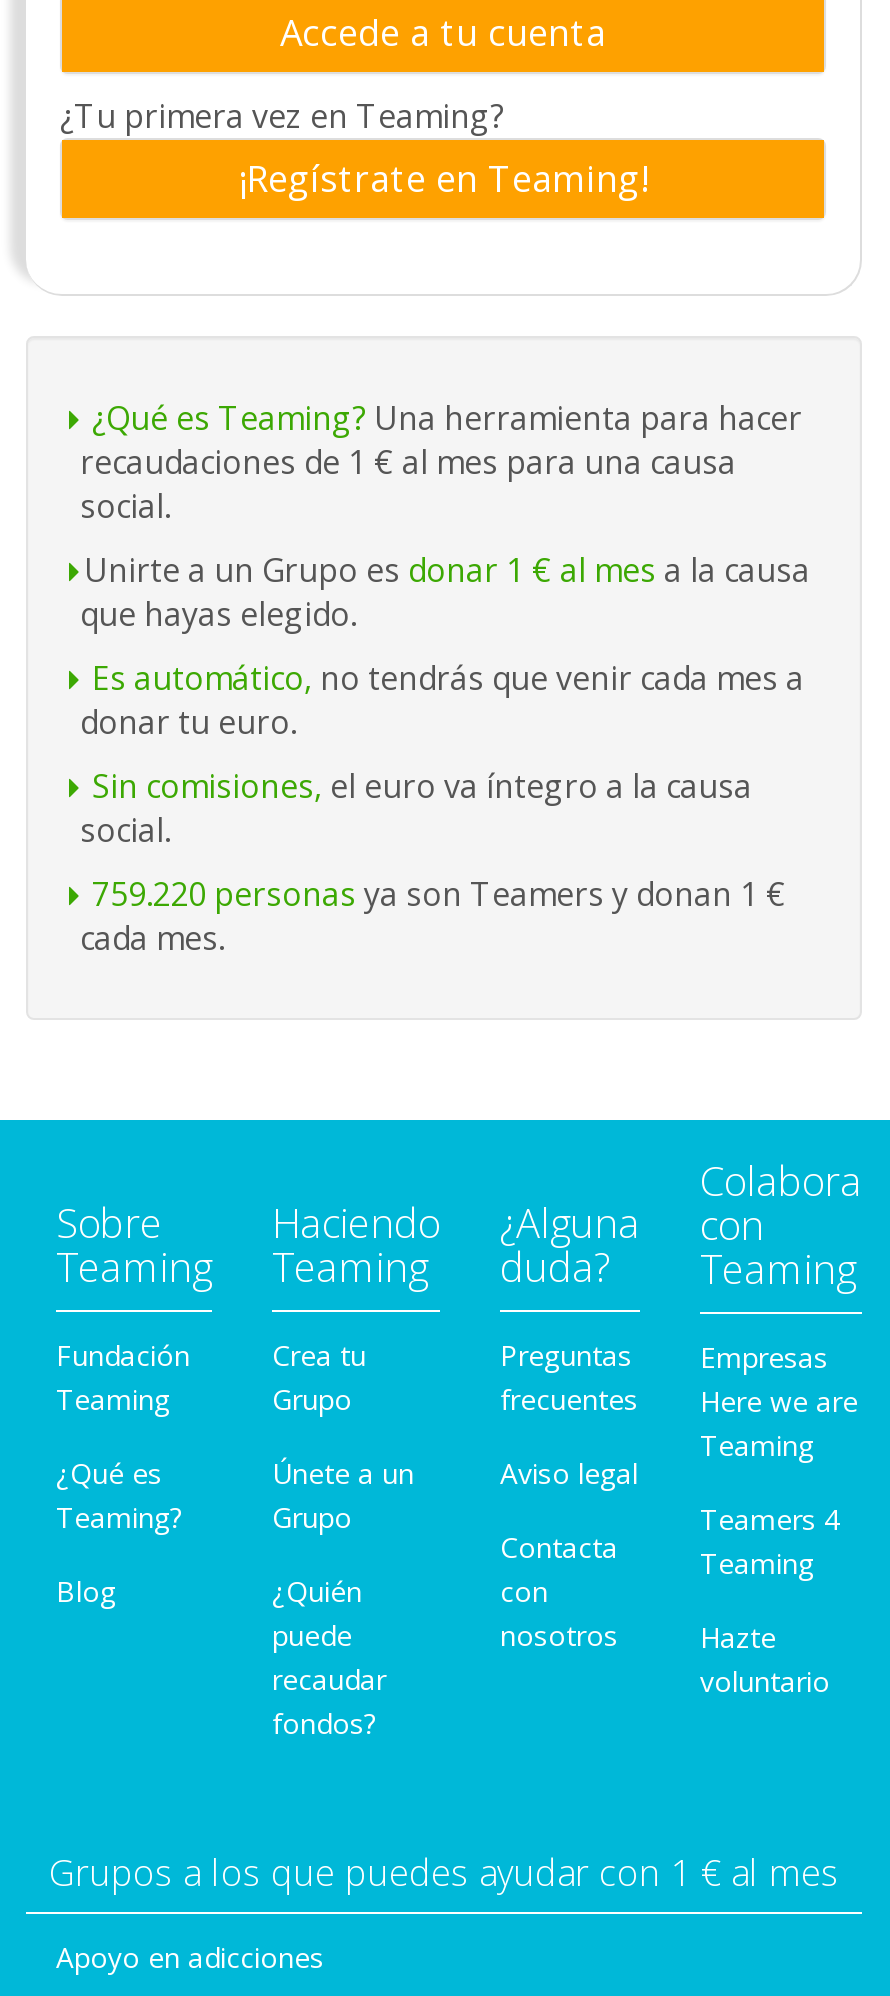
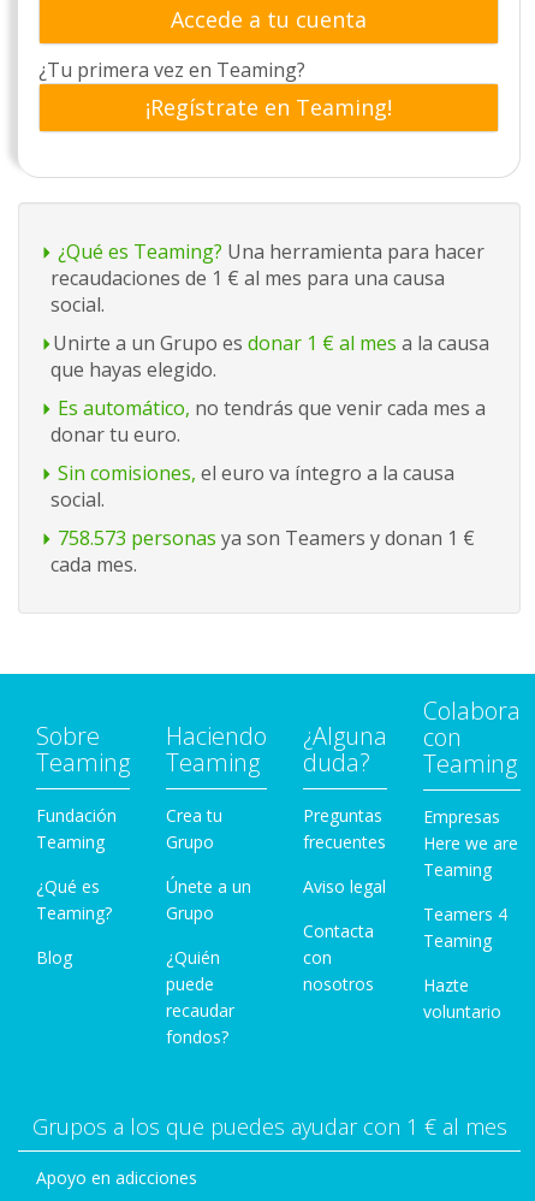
[84,872,786,916] 759.220 personas ya son Teamers y donan 1 € -> [53,525,475,551] 758.573 personas ya son Teamers y donan 1 €

